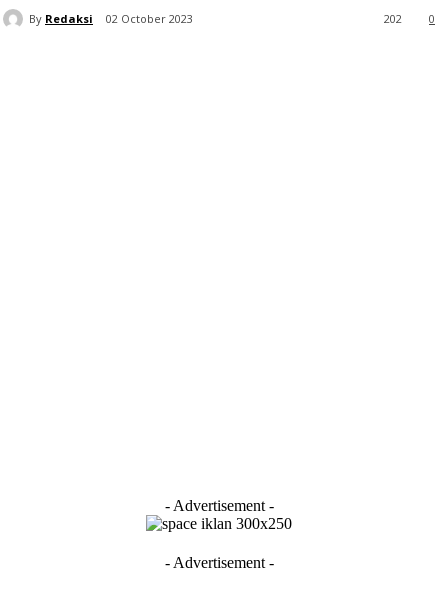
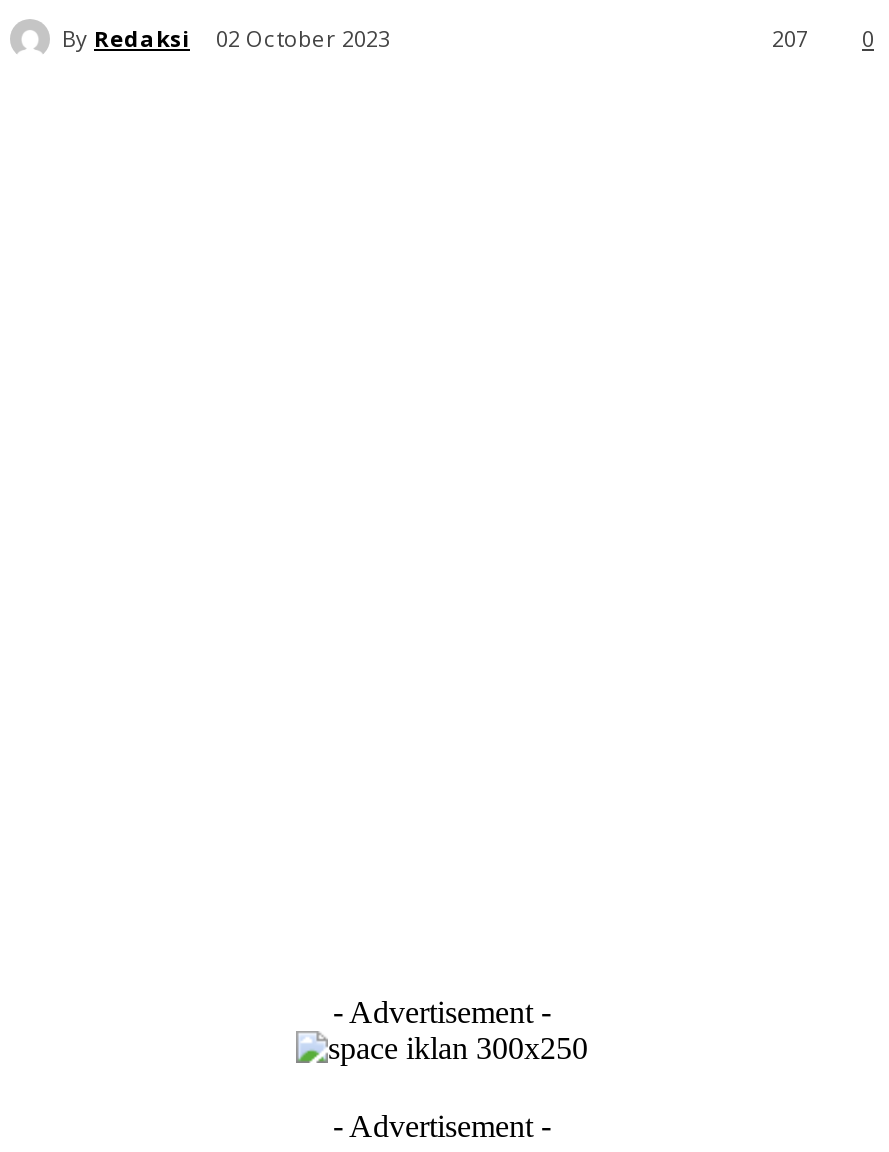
[384,11,435,26] 202 0 -> [772,23,874,53] 207 0

